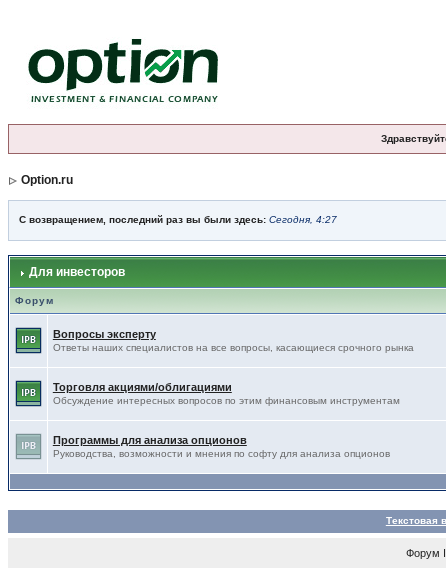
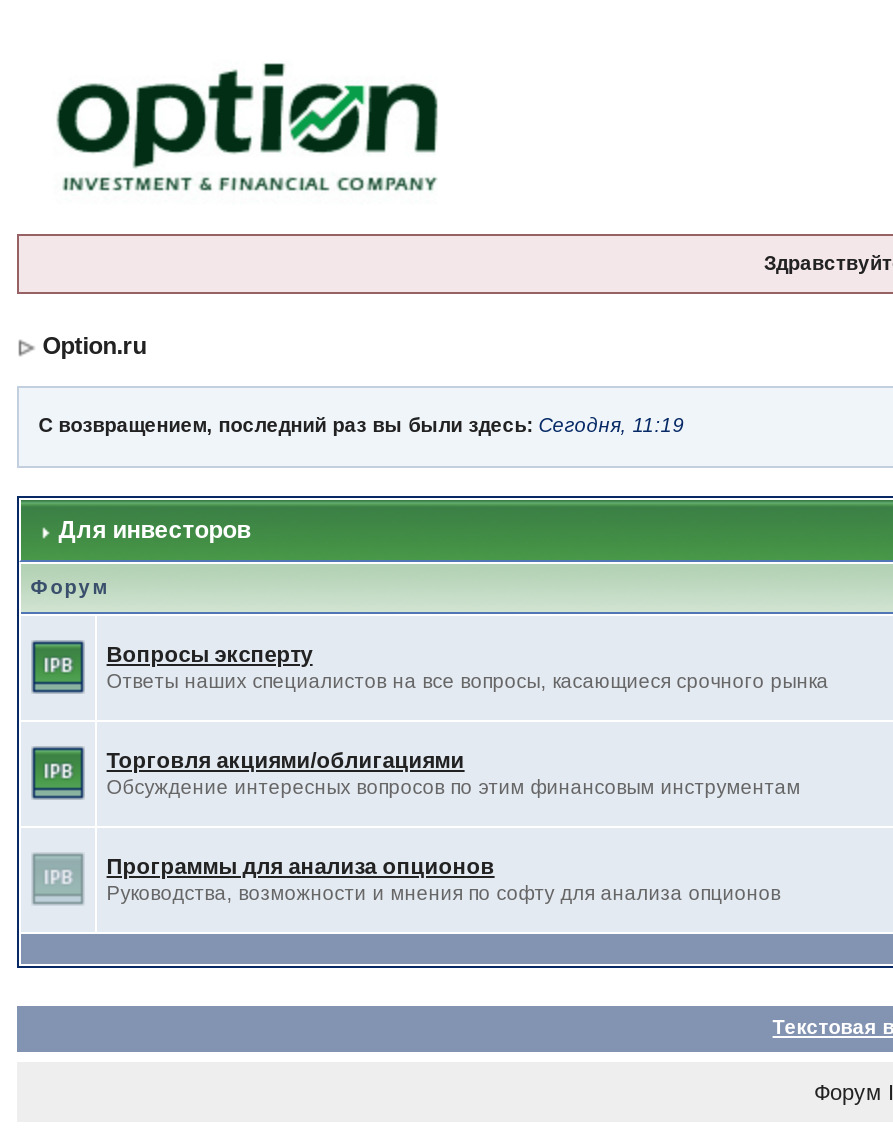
[19,214,337,225] С возвращением, последний раз вы были здесь: Сегодня, 4:27 -> [39,414,685,436] С возвращением, последний раз вы были здесь: Сегодня, 11:19

